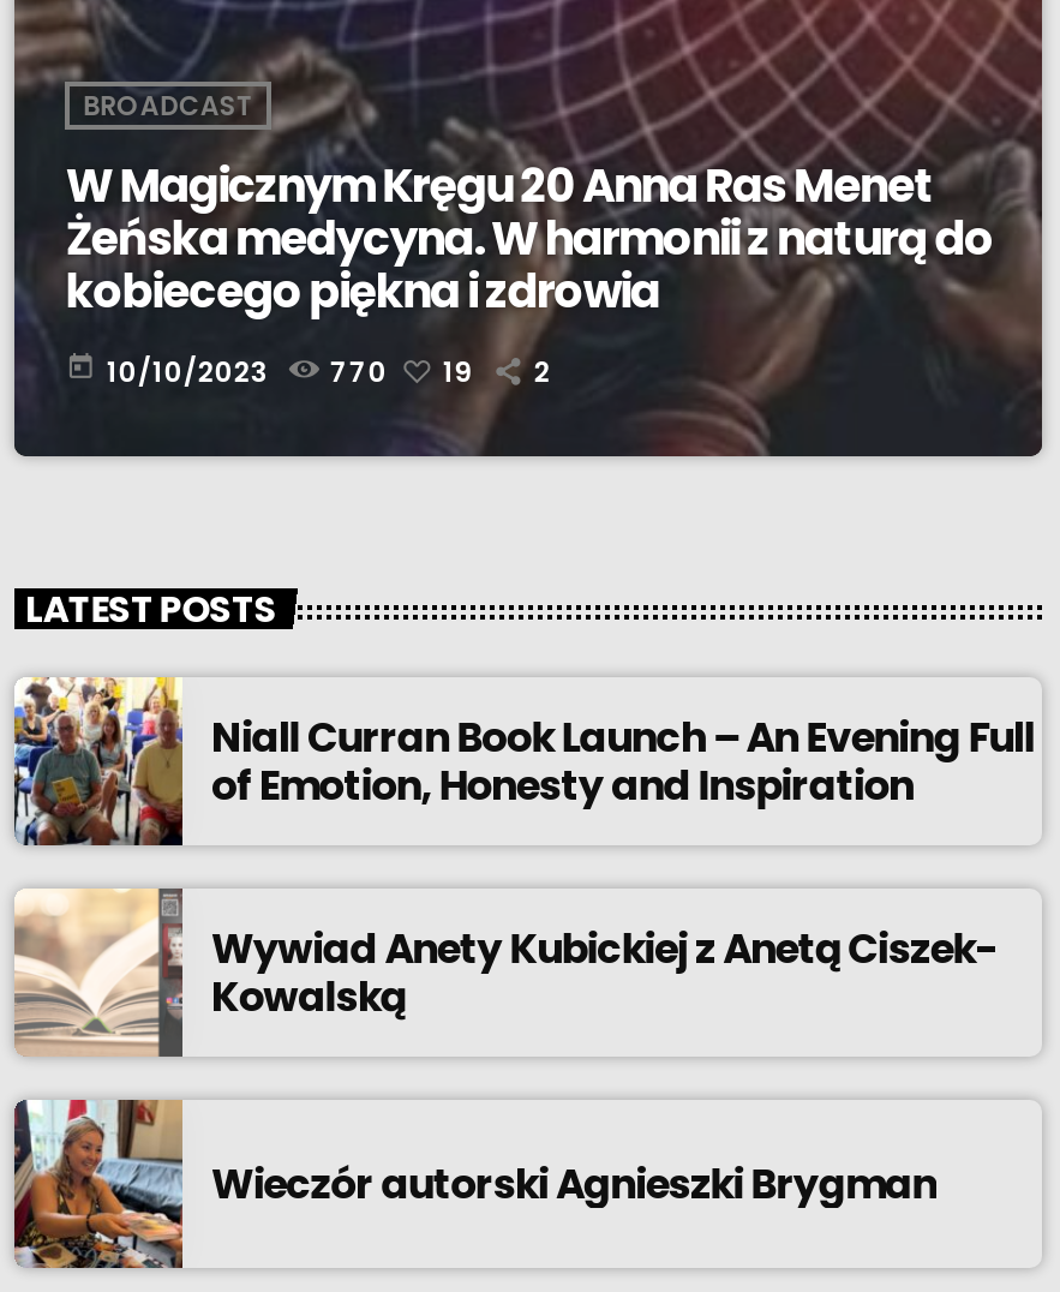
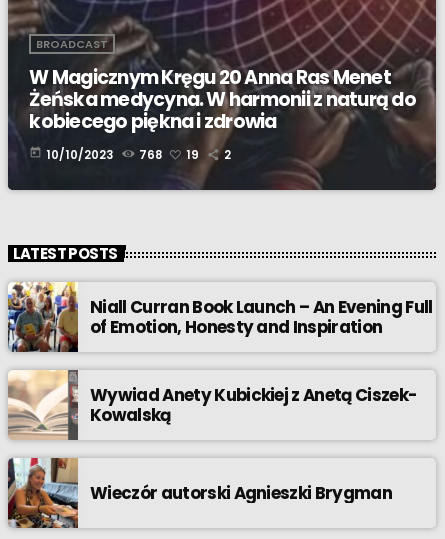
[330,353,388,391] 770 -> [139,147,163,163] 768

